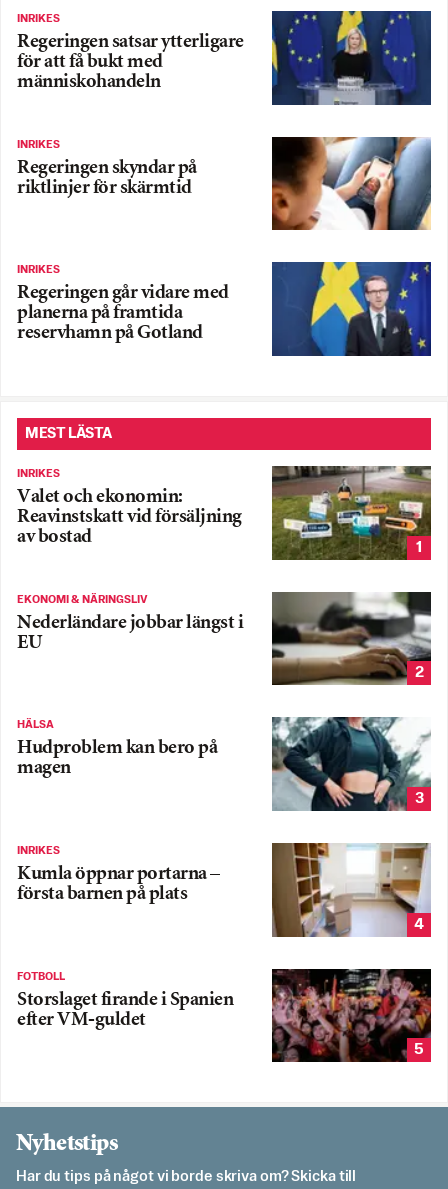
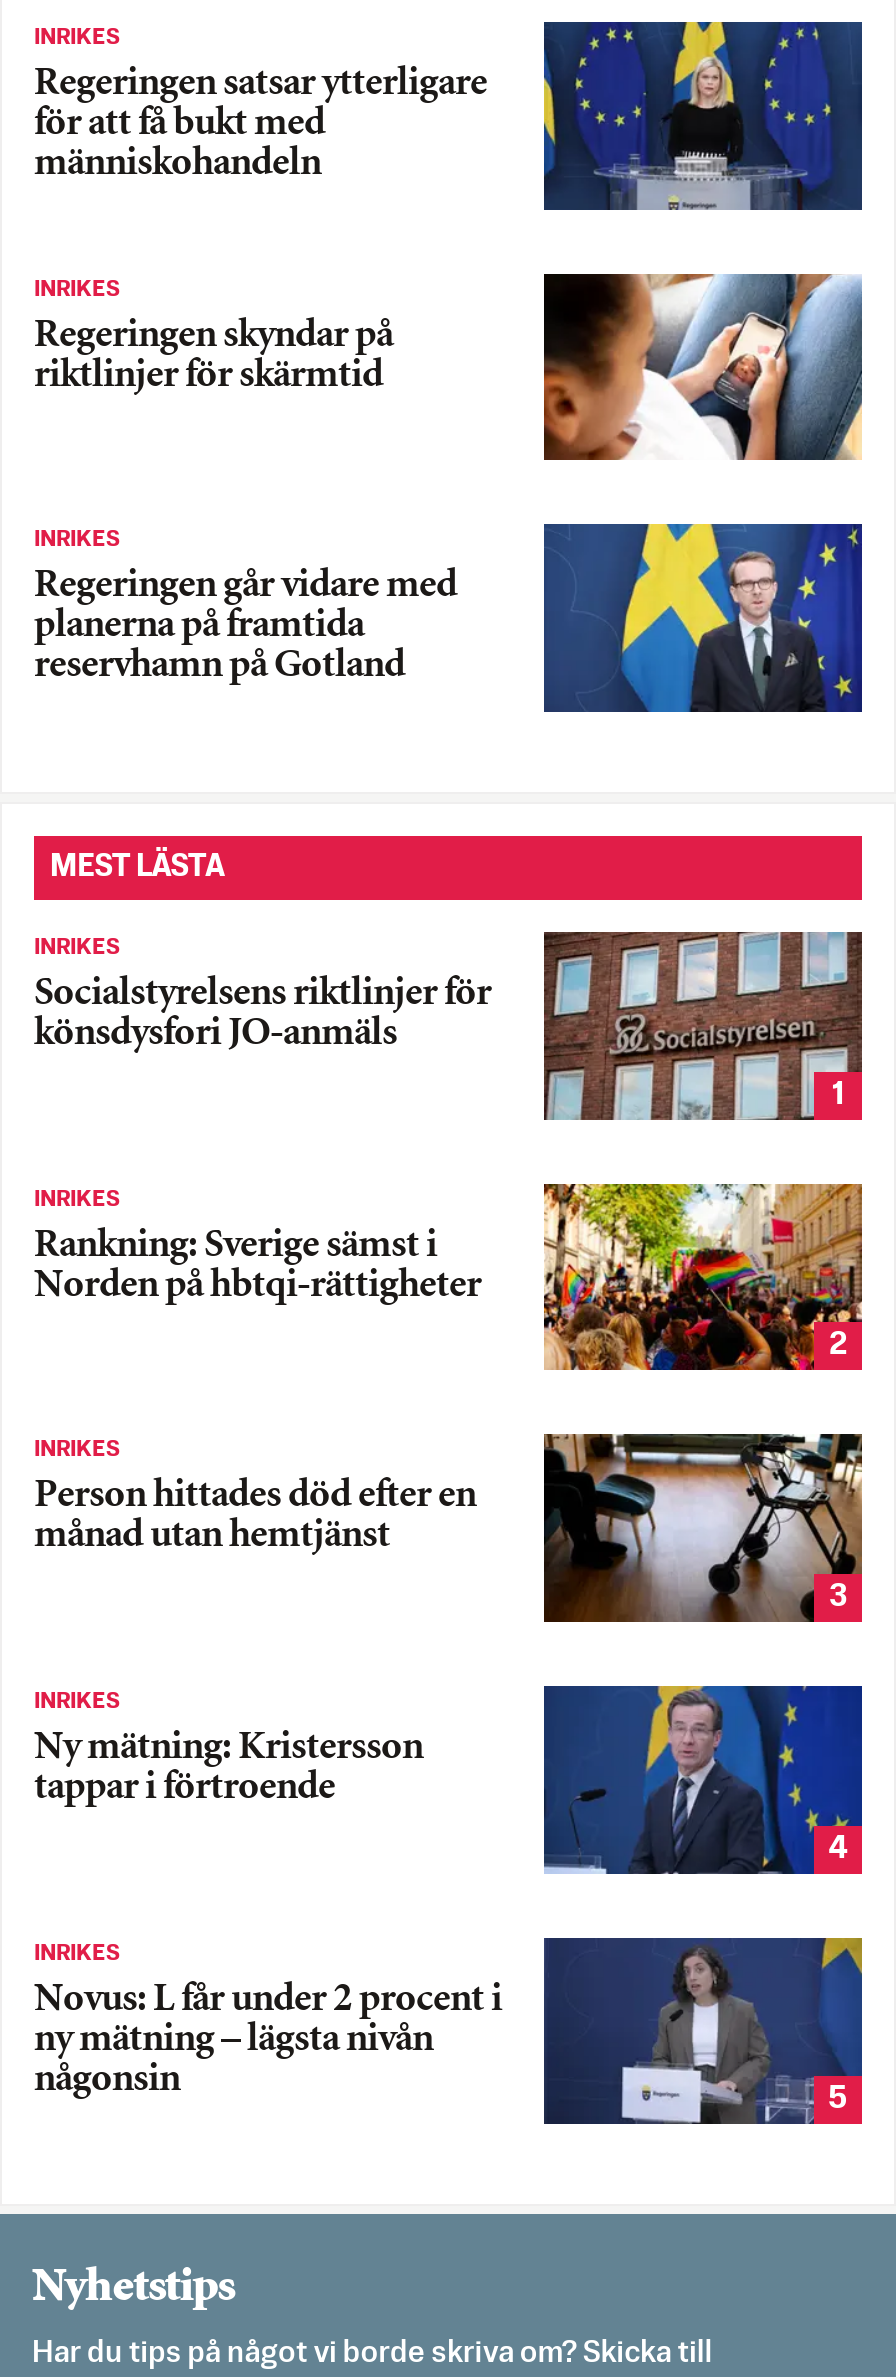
[17,465,431,561] [image] | Valet och ekonomin: | Reavinstskatt vid försäljning | av bostad -> [34,930,862,1120] [image] | Socialstyrelsens riktlinjer för | könsdysfori JO-anmäls
[17,591,432,686] [image] | EKONOMI & NÄRINGSLIV | Nederländare jobbar längst i | EU -> [34,1182,864,1372] [image] | INRIKES | Rankning: Sverige sämst i | Norden på hbtqi-rättigheter
[17,719,217,778] HÄLSA | Hudproblem kan bero på | magen -> [34,1439,476,1557] INRIKES | Person hittades död efter en | månad utan hemtjänst
[271,716,431,812] [image] -> [542,1432,864,1624] [image]
[271,842,431,938] [image] -> [542,1684,864,1876] [image]
[17,865,219,904] Kumla öppnar portarna – | första barnen på plats -> [34,1730,423,1808] Ny mätning: Kristersson | tappar i förtroende
[17,968,432,1063] [image] | FOTBOLL | Storslaget firande i Spanien | efter VM-guldet -> [34,1936,864,2126] [image] | INRIKES | Novus: L får under 2 procent i | ny mätning – lägsta nivån | någonsin

